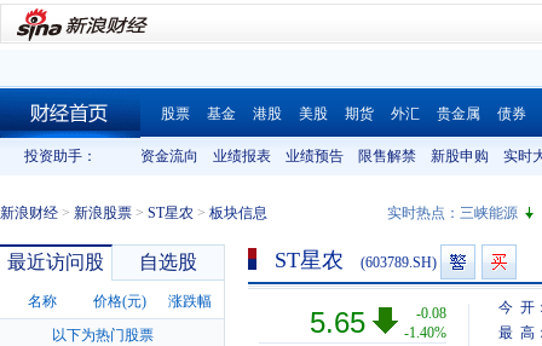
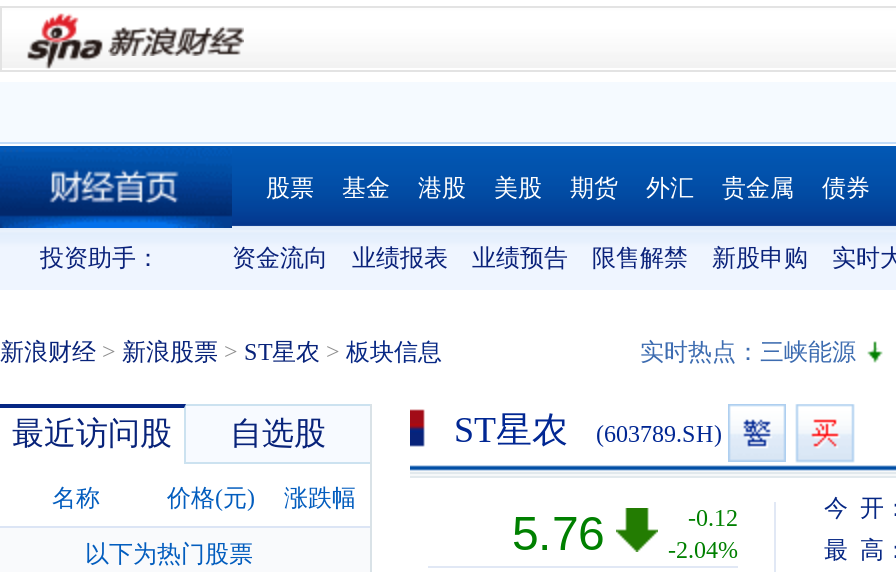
[310,306,365,339] 5.65 -> [512,506,604,560] 5.76
[416,305,446,322] -0.08 -> [688,504,738,532] -0.12
[404,324,446,341] -1.40% -> [668,536,738,564] -2.04%

